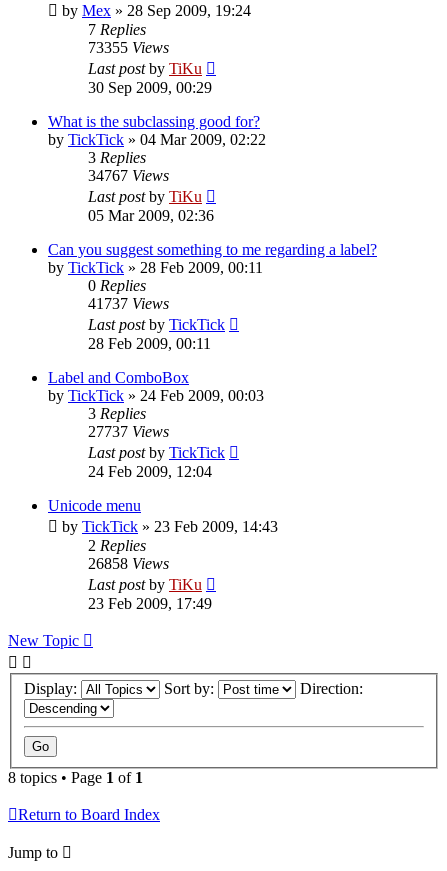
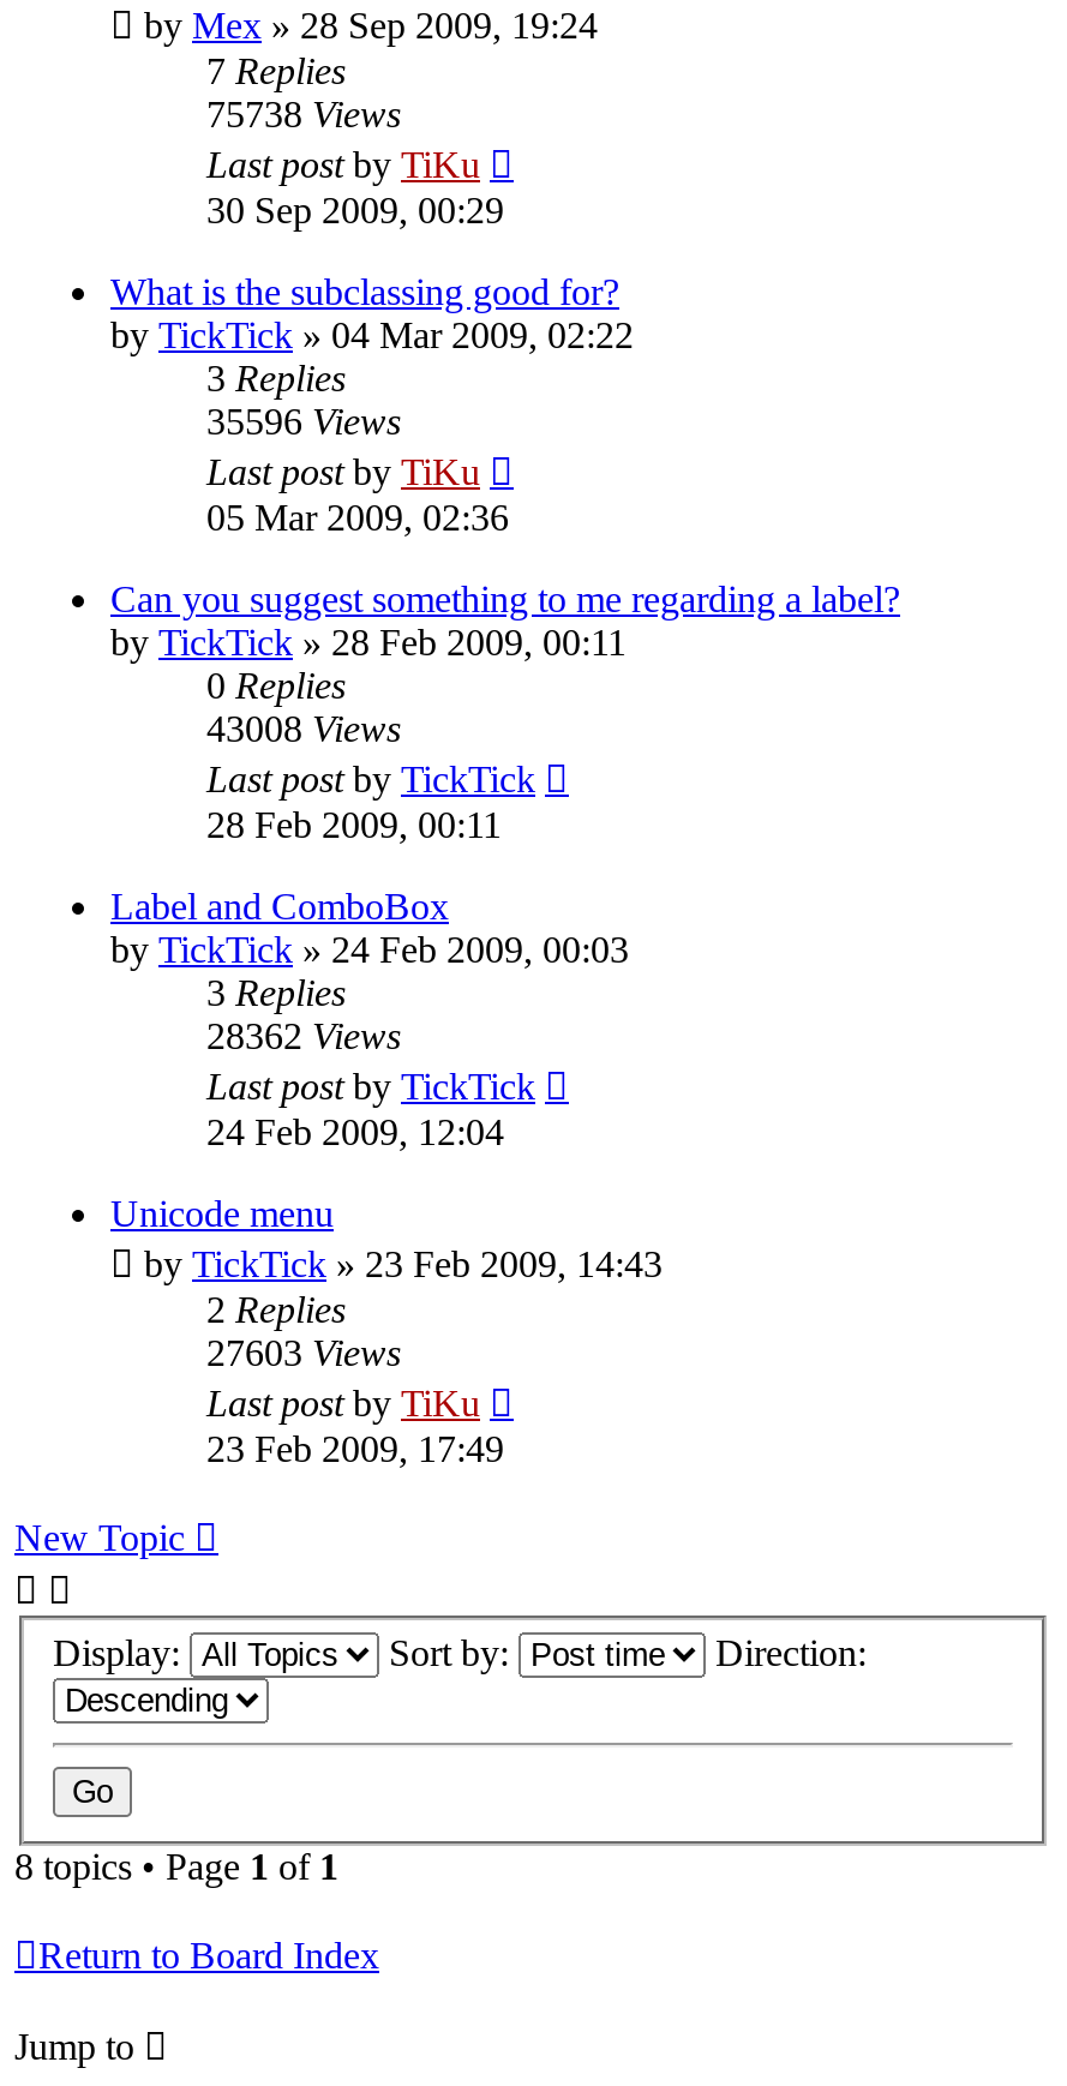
[88,39,169,56] 73355 Views -> [206,93,401,134] 75738 Views
[88,167,169,184] 34767 Views -> [206,401,401,441] 35596 Views
[88,295,169,312] 41737 Views -> [206,708,401,749] 43008 Views
[88,423,169,440] 27737 Views -> [206,1015,401,1056] 28362 Views
[88,555,169,572] 26858 Views -> [206,1332,401,1373] 27603 Views

